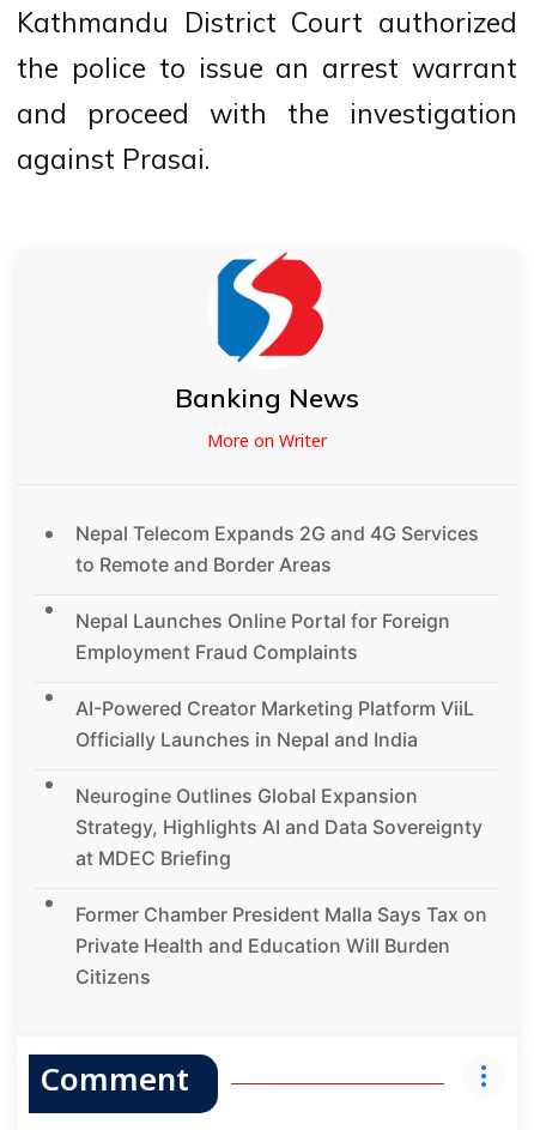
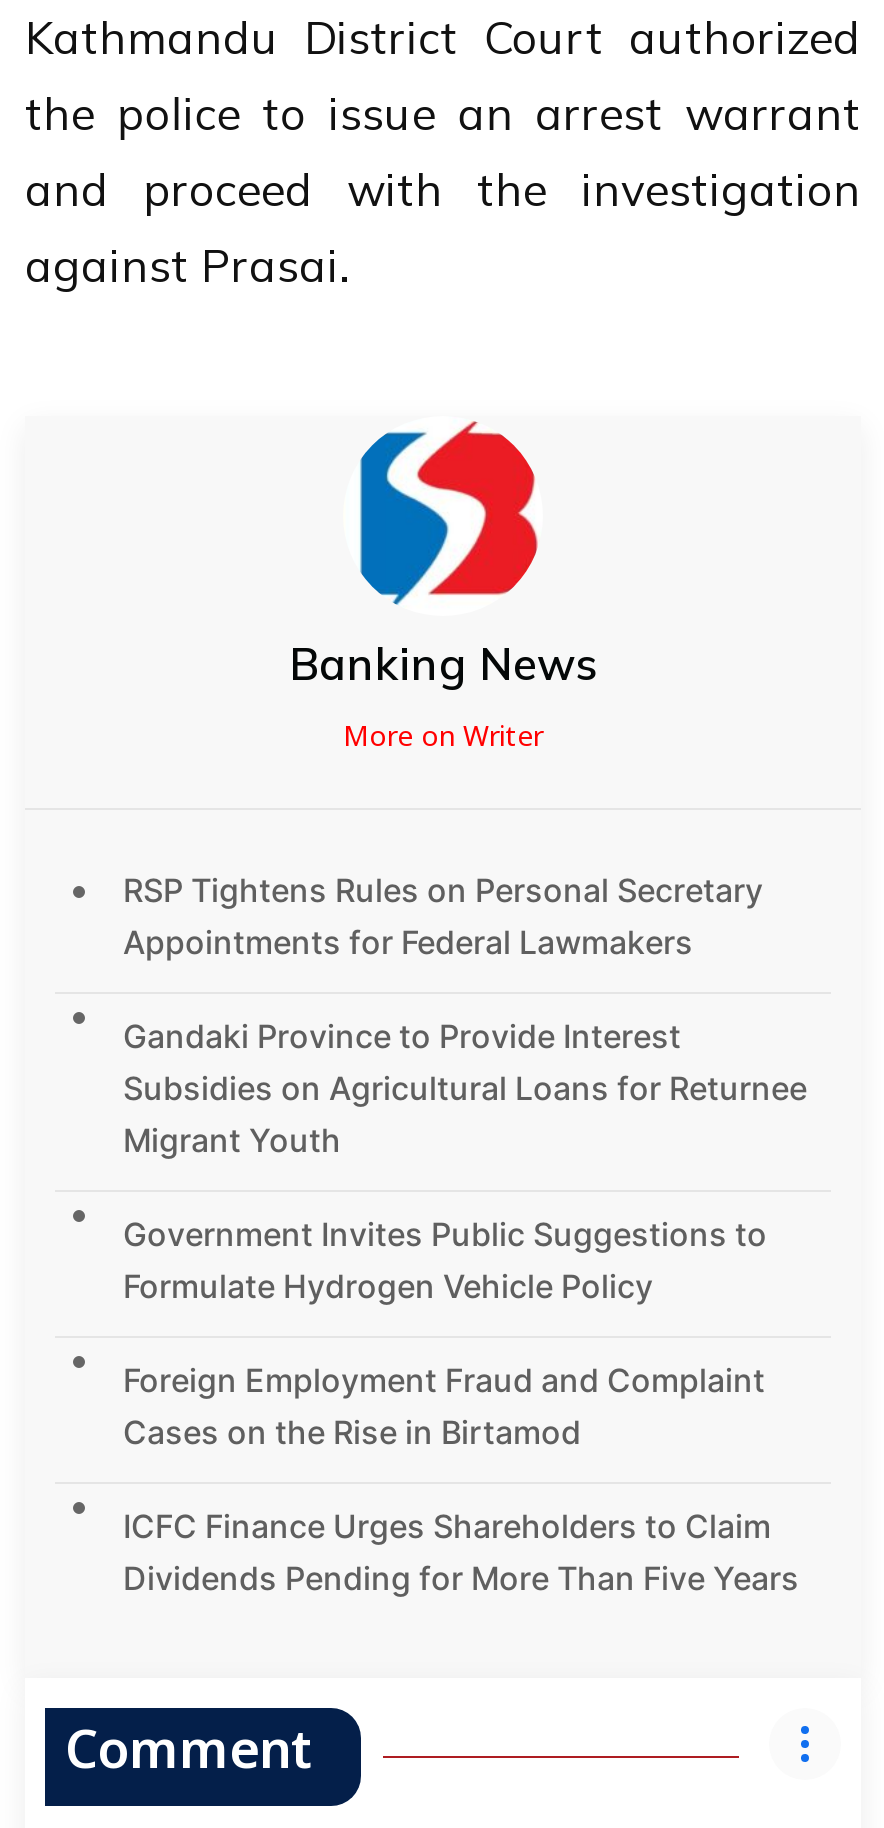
[75,522,479,577] Nepal Telecom Expands 2G and 4G Services | to Remote and Border Areas -> [123,870,763,962] RSP Tightens Rules on Personal Secretary | Appointments for Federal Lawmakers
[75,609,450,664] Nepal Launches Online Portal for Foreign | Employment Fraud Complaints -> [123,1016,807,1160] Gandaki Province to Provide Interest | Subsidies on Agricultural Loans for Returnee | Migrant Youth
[75,696,474,752] AI-Powered Creator Marketing Platform ViiL | Officially Launches in Nepal and India -> [123,1214,767,1306] Government Invites Public Suggestions to | Formulate Hydrogen Vehicle Policy
[75,784,483,870] Neurogine Outlines Global Expansion | Strategy, Highlights AI and Data Sovereignty | at MDEC Briefing -> [123,1360,765,1452] Foreign Employment Fraud and Complaint | Cases on the Rise in Birtamod
[75,903,487,989] Former Chamber President Malla Says Tax on | Private Health and Education Will Burden | Citizens -> [123,1506,799,1598] ICFC Finance Urges Shareholders to Claim | Dividends Pending for More Than Five Years

